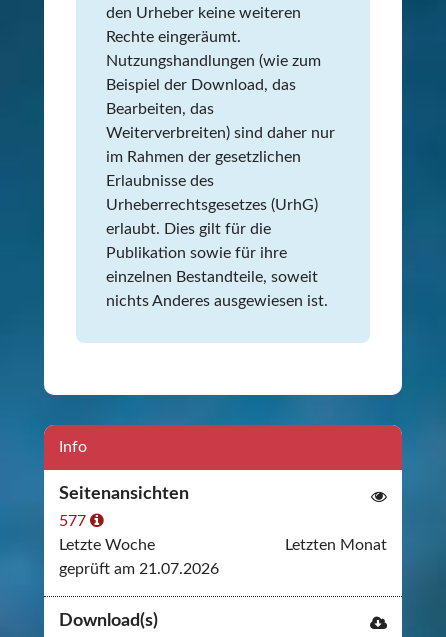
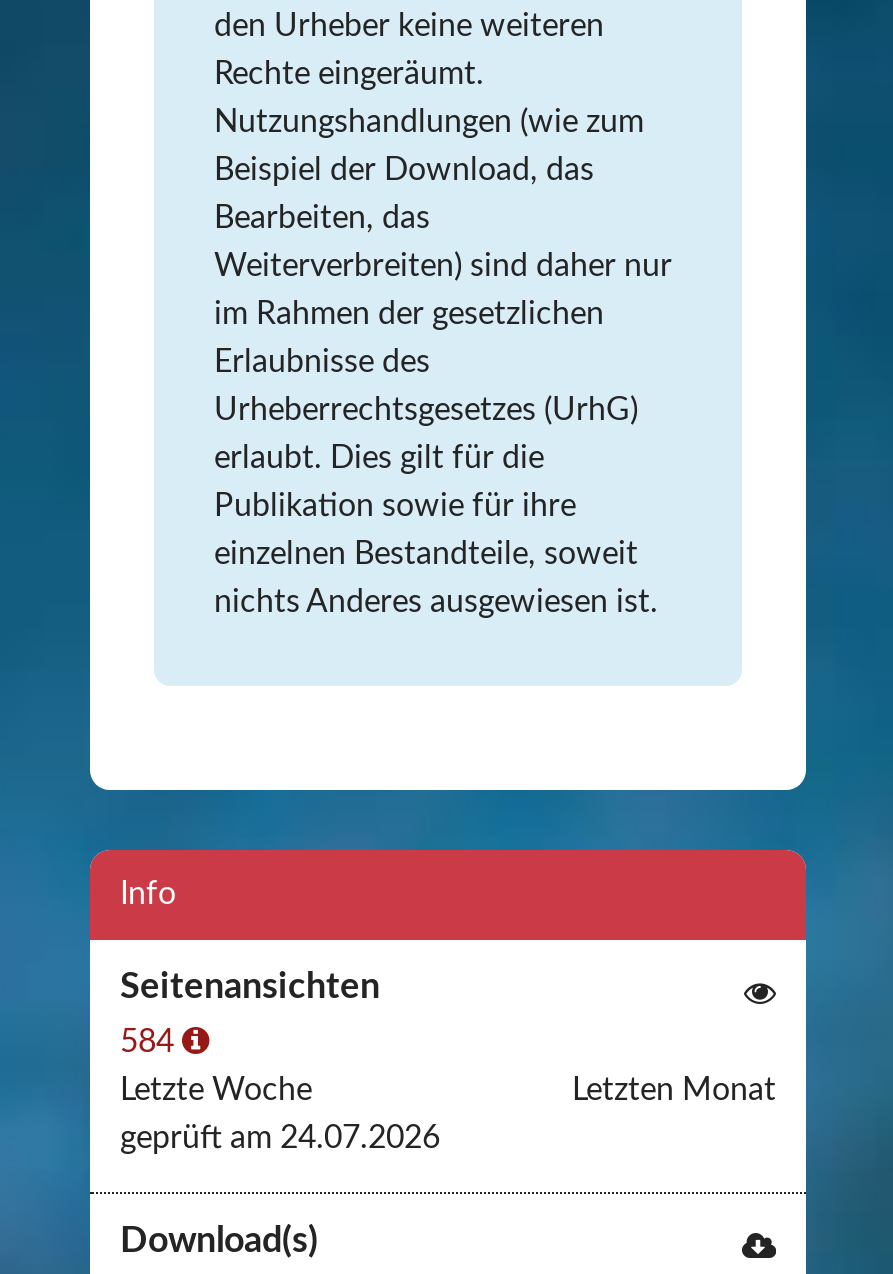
[59,513,90,529] 577 -> [120,1027,182,1059] 584
[59,561,219,577] geprüft am 21.07.2026 -> [120,1123,440,1155] geprüft am 24.07.2026

